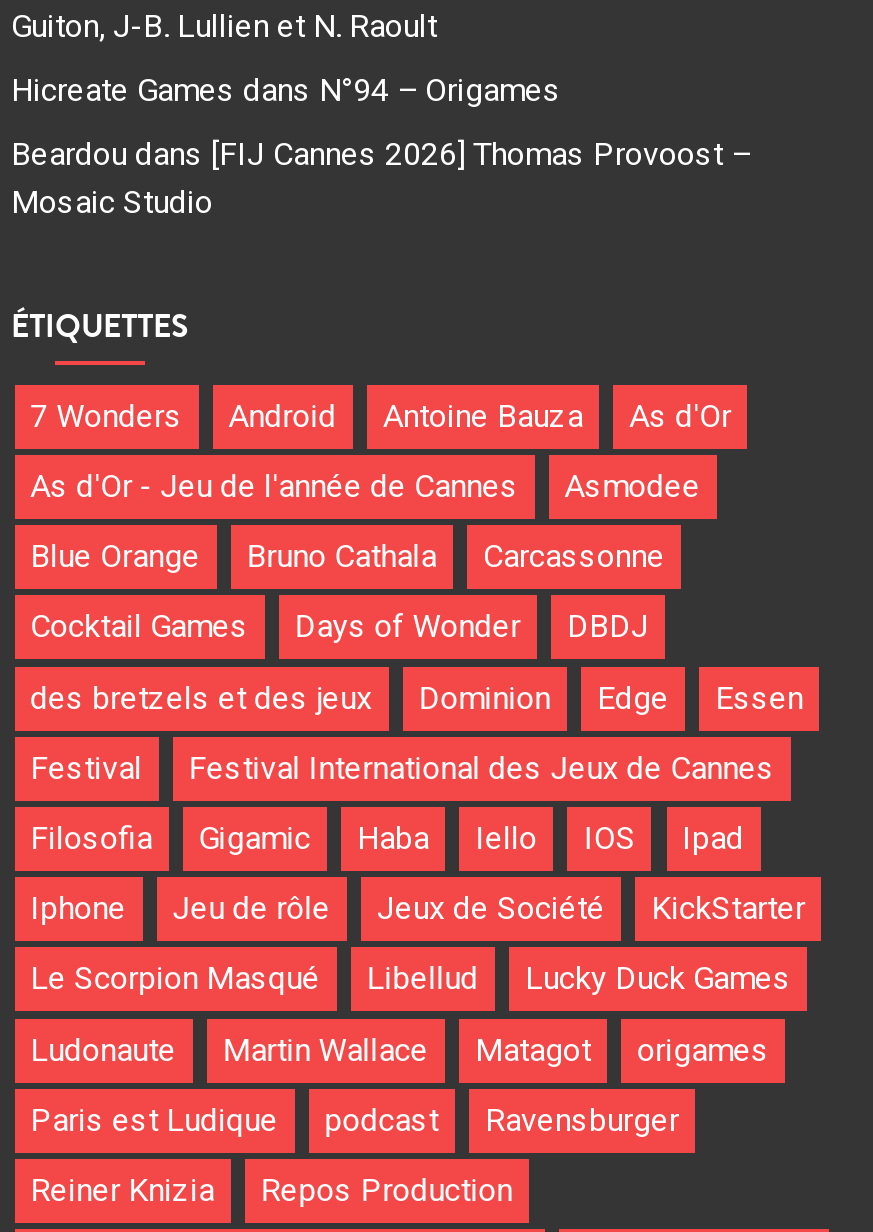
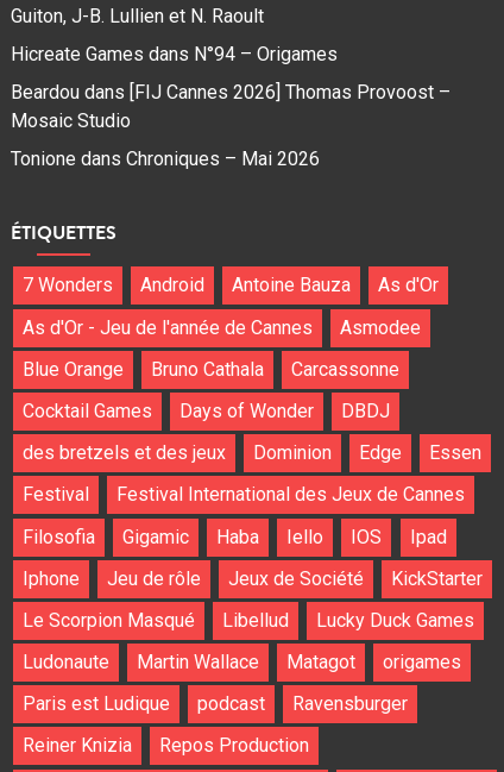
none -> [11,147,320,170] Tonione dans Chroniques – Mai 2026

